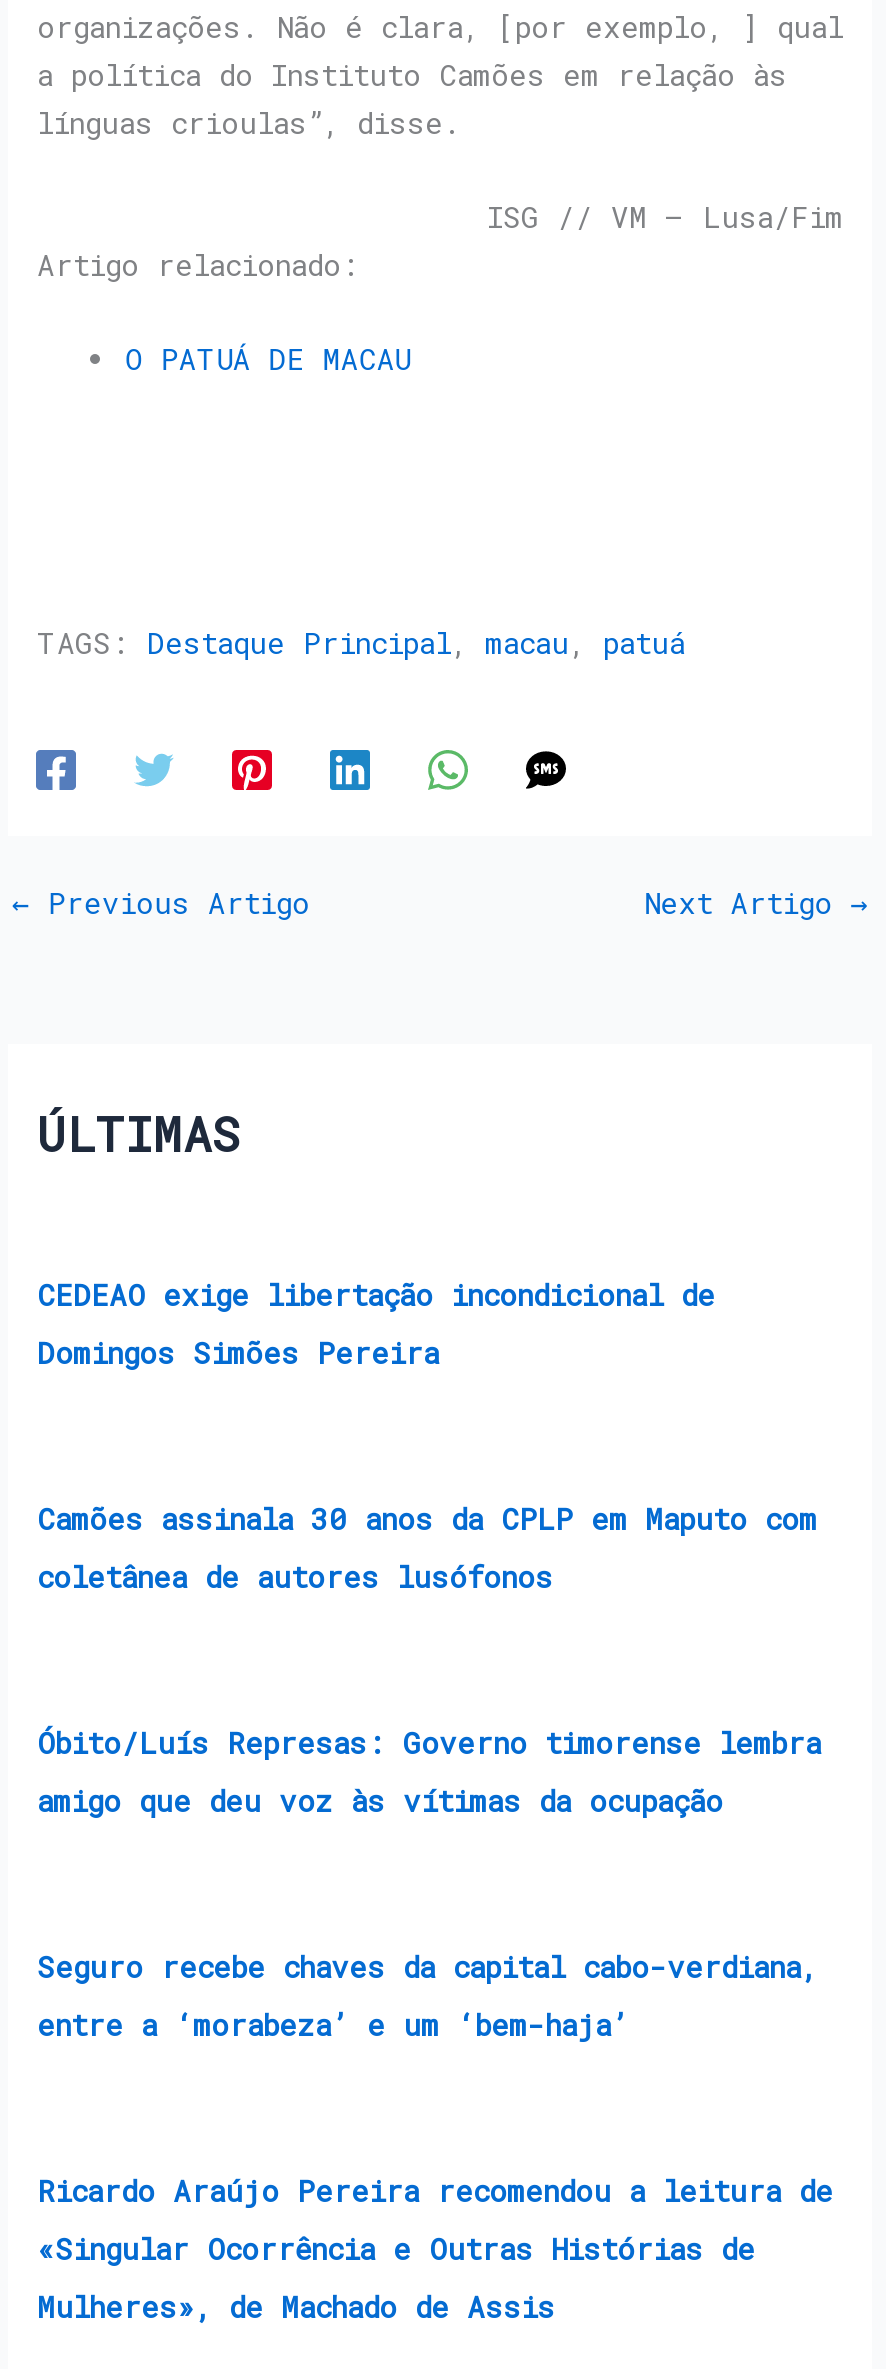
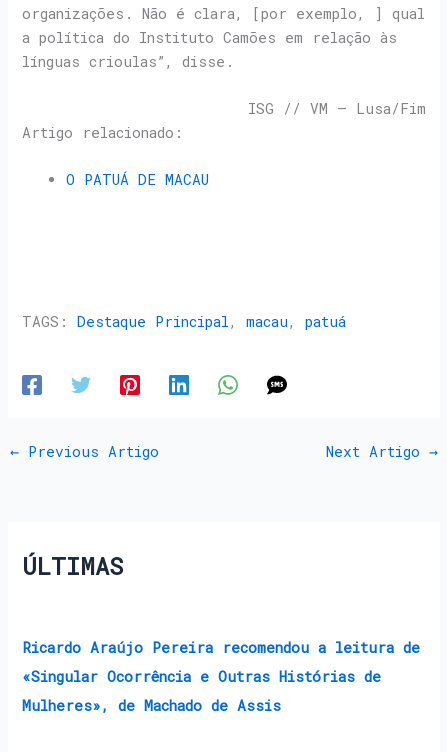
[37,1276,715,1372] CEDEAO exige libertação incondicional de | Domingos Simões Pereira -> none
[37,1500,817,1596] Camões assinala 30 anos da CPLP em Maputo com | coletânea de autores lusófonos -> none
[37,1724,821,1820] Óbito/Luís Represas: Governo timorense lembra | amigo que deu voz às vítimas da ocupação -> none
[37,1948,817,2044] Seguro recebe chaves da capital cabo-verdiana, | entre a ‘morabeza’ e um ‘bem-haja’ -> none

